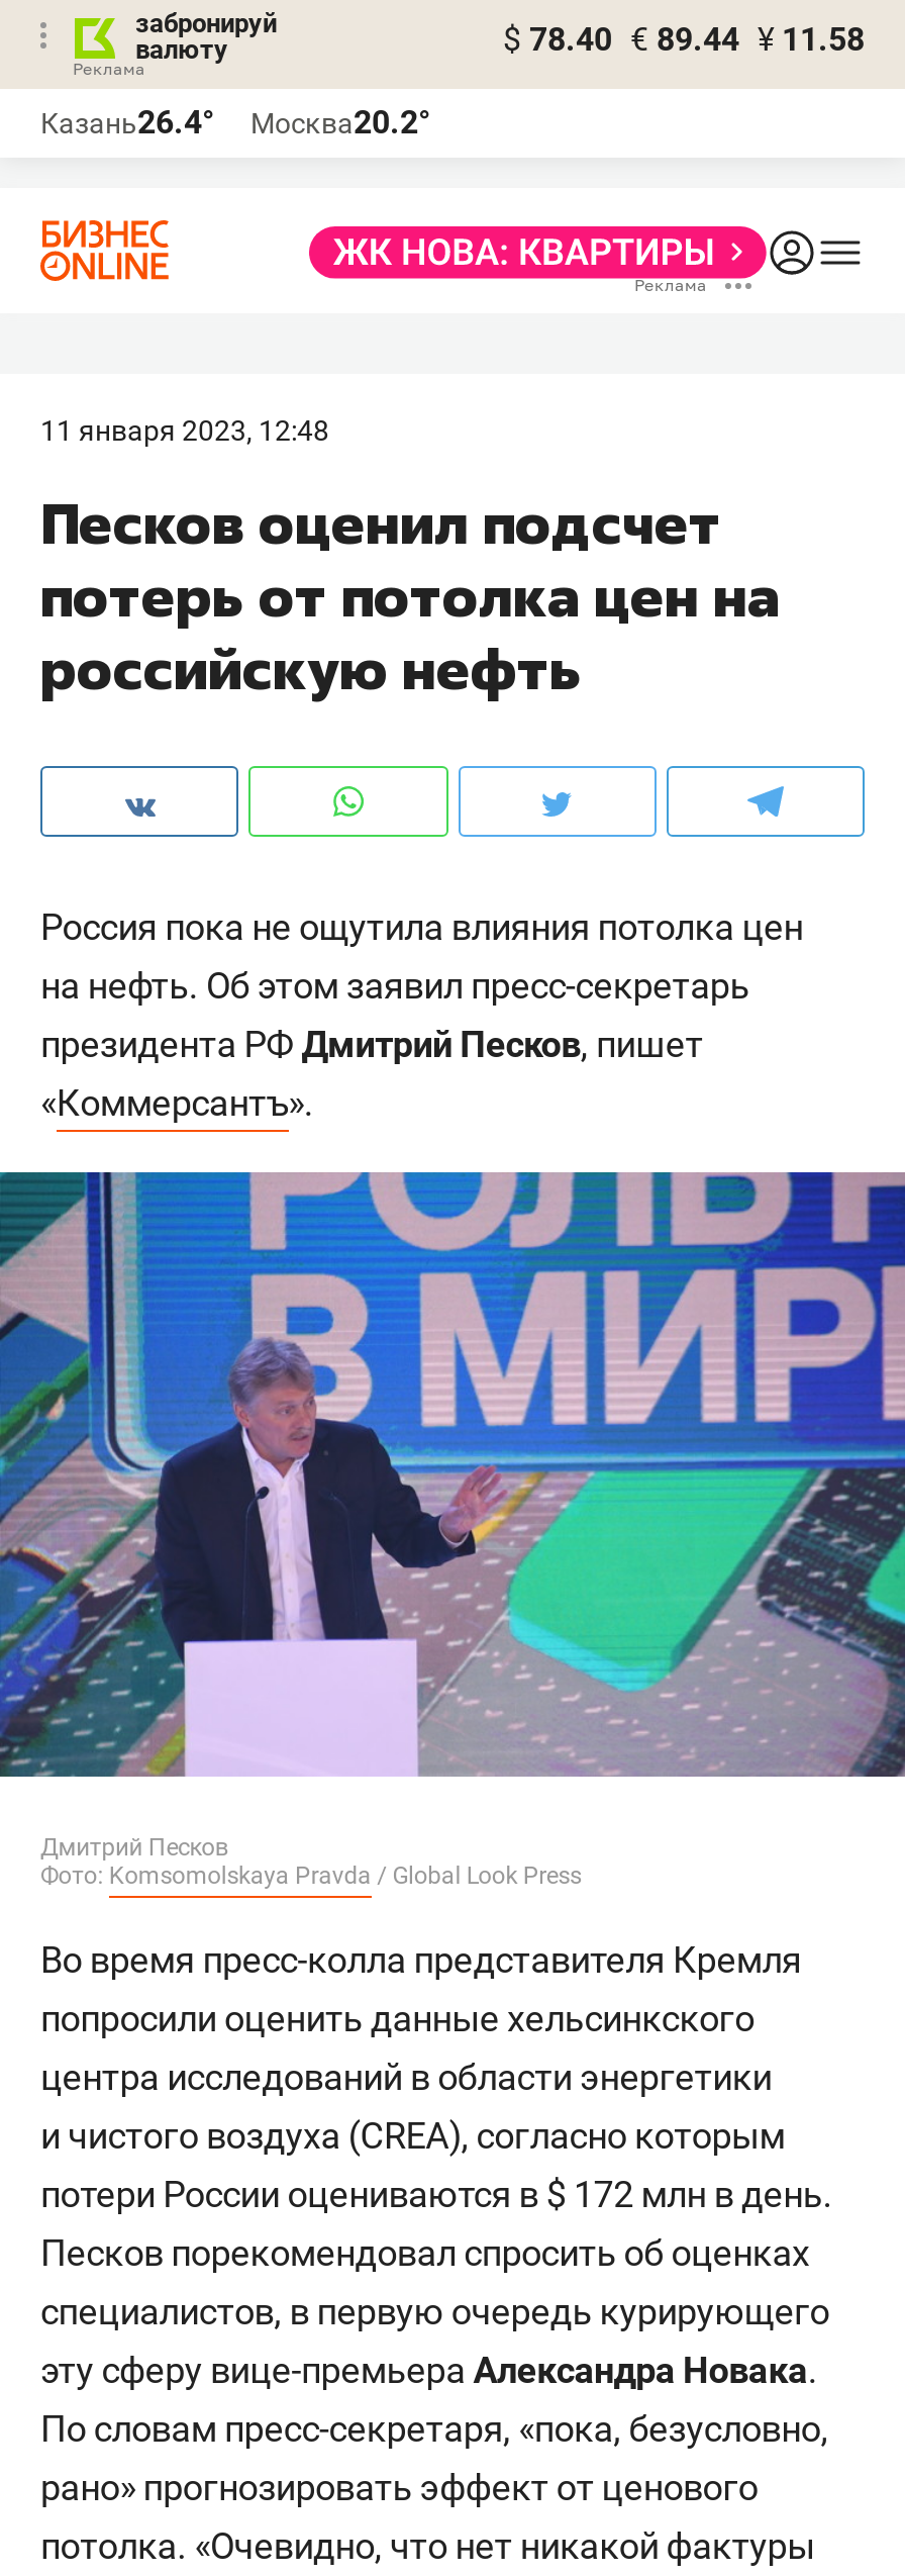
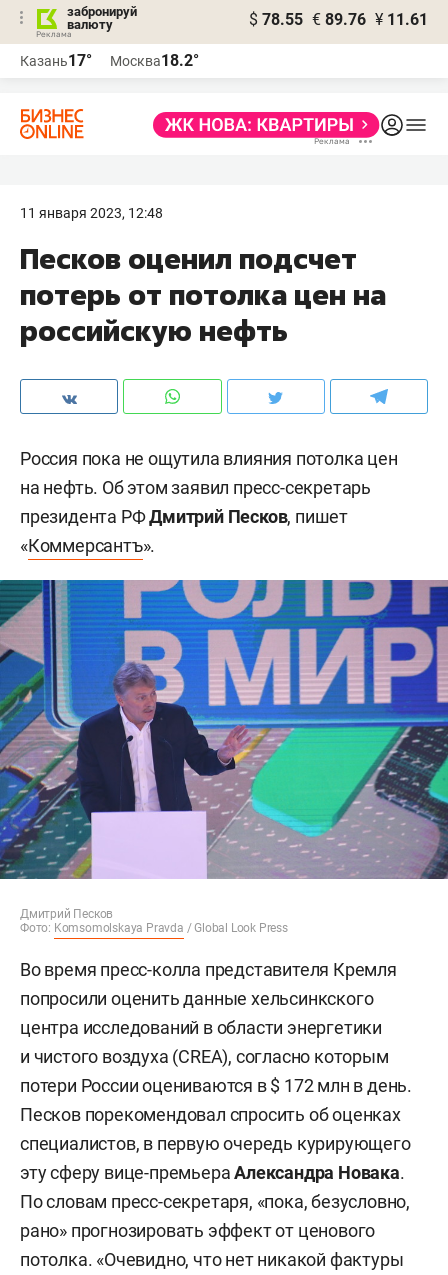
[503,20,865,59] $ 78.40 € 89.44 ¥ 11.58 -> [249,10,428,29] $ 78.55 € 89.76 ¥ 11.61
[40,103,214,141] Казань26.4° -> [20,51,92,70] Казань17°
[250,103,430,141] Москва20.2° -> [110,51,199,70] Москва18.2°

